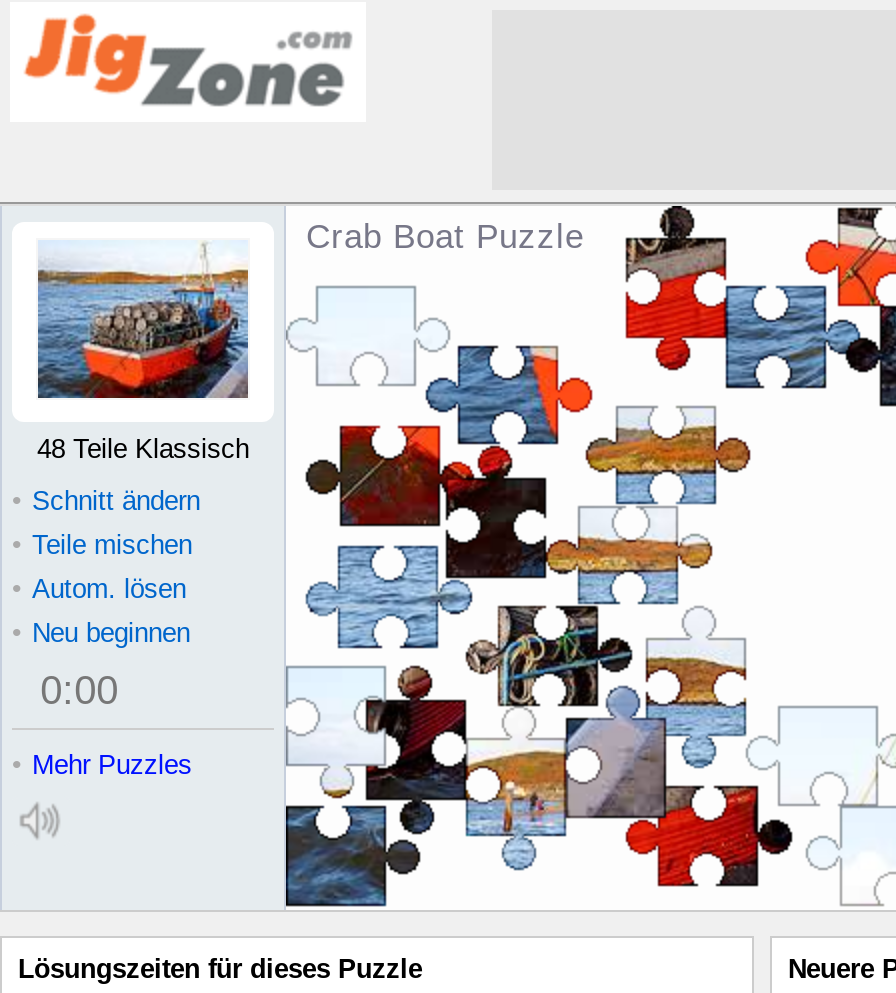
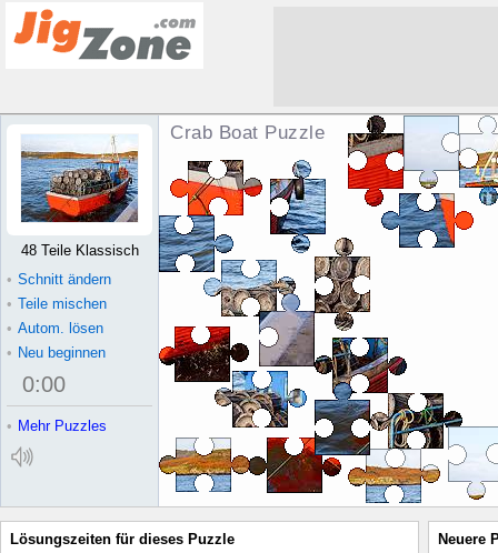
[284,206,890,908] [image] -> [158,115,495,505] [image]

